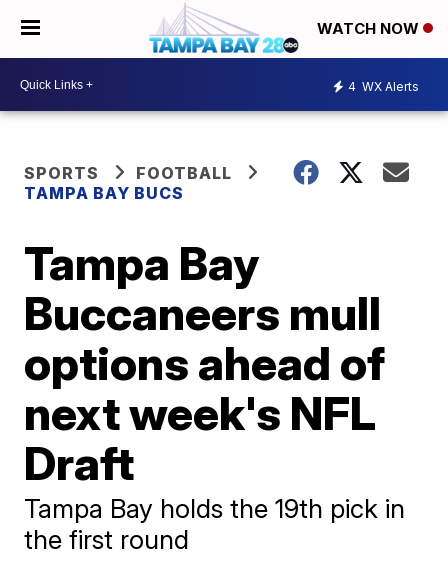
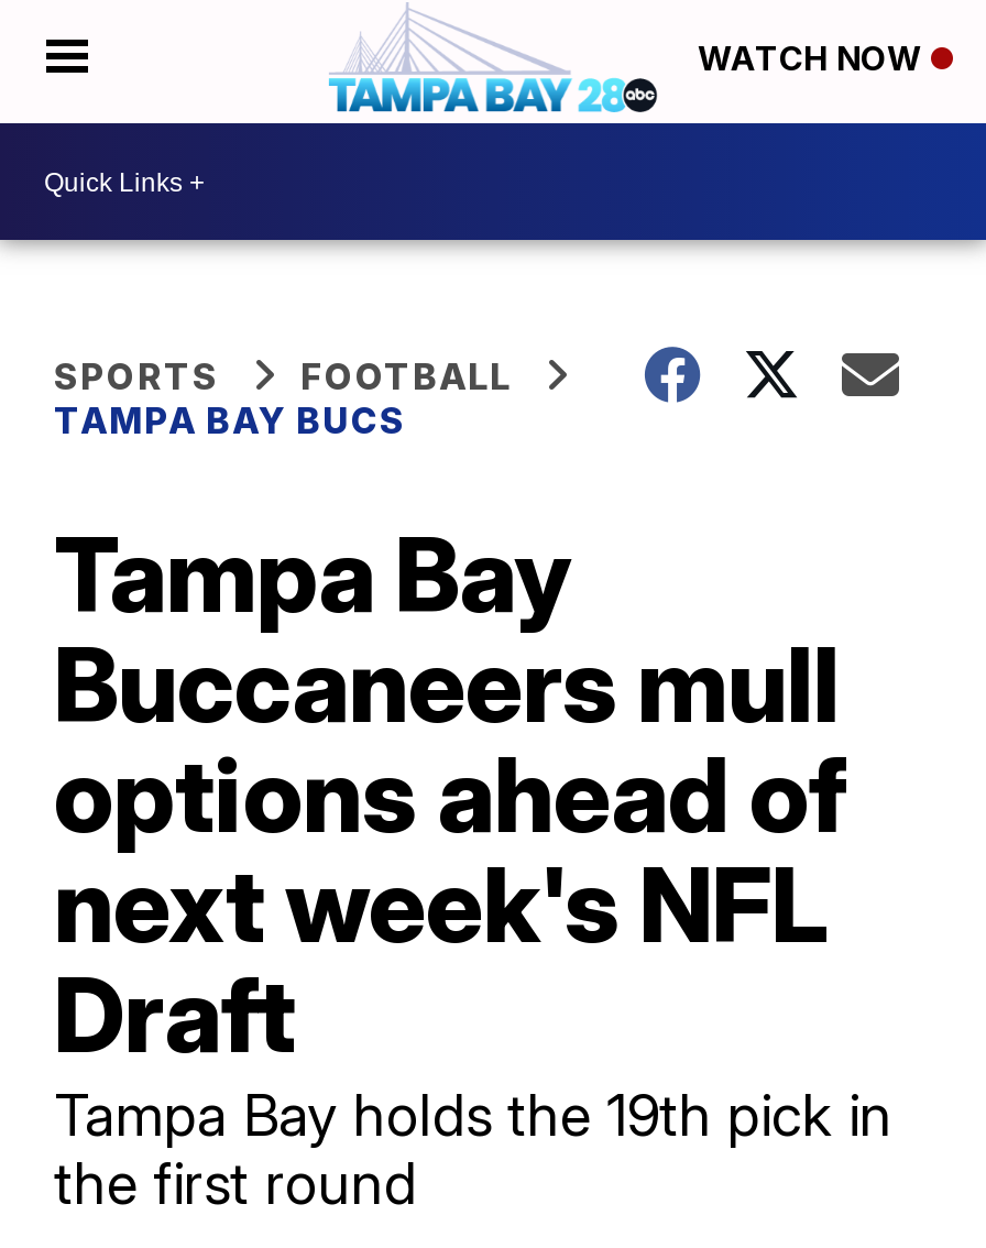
[348,78,419,93] 4 WX Alerts -> none

